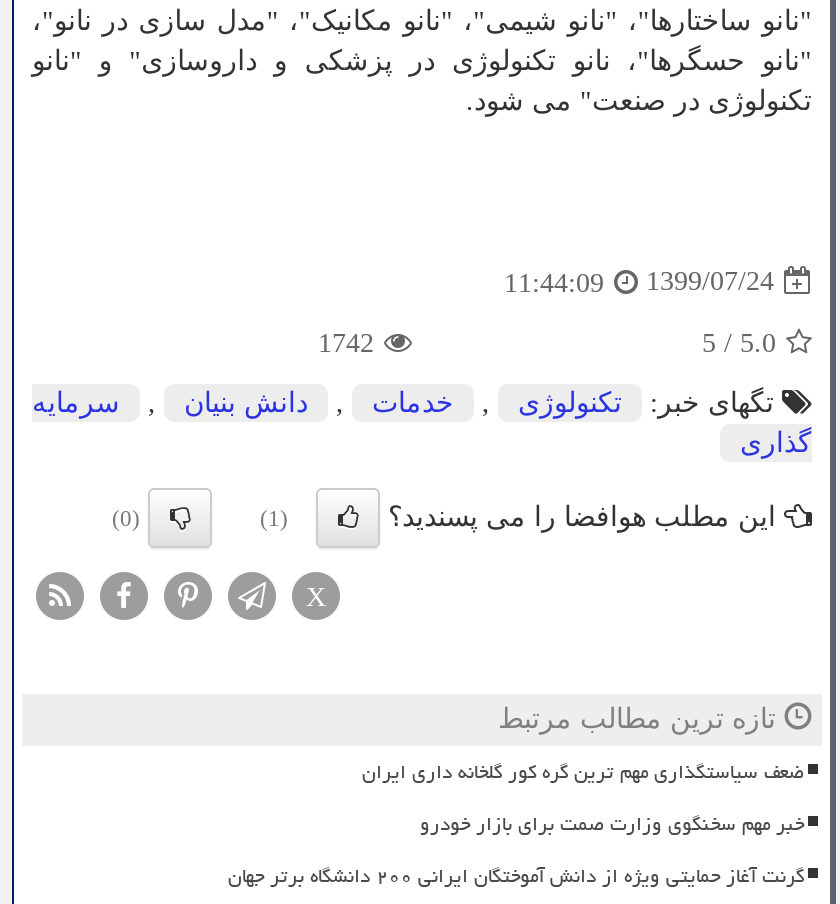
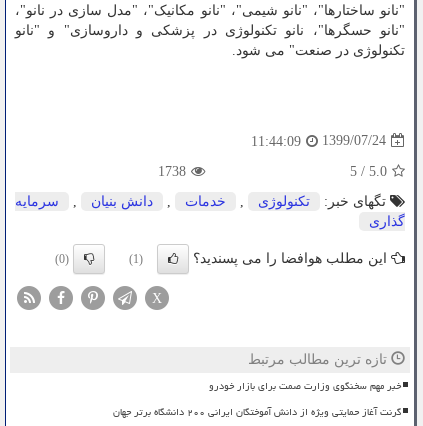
[318,328,374,358] 1742 -> [158,164,186,179] 1738
[362,752,804,792] ضعف سیاستگذاری مهم ترین گره کور گلخانه داری ایران -> none

